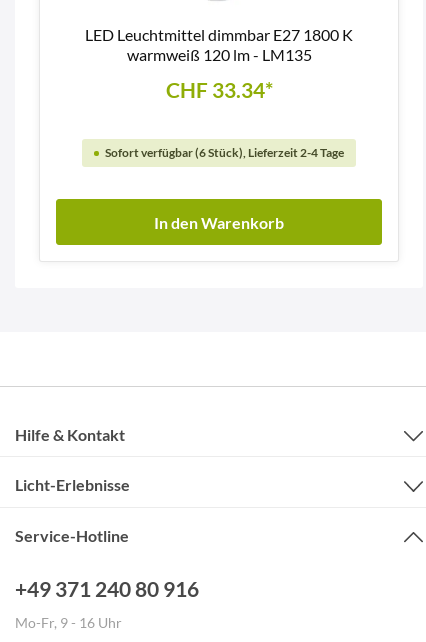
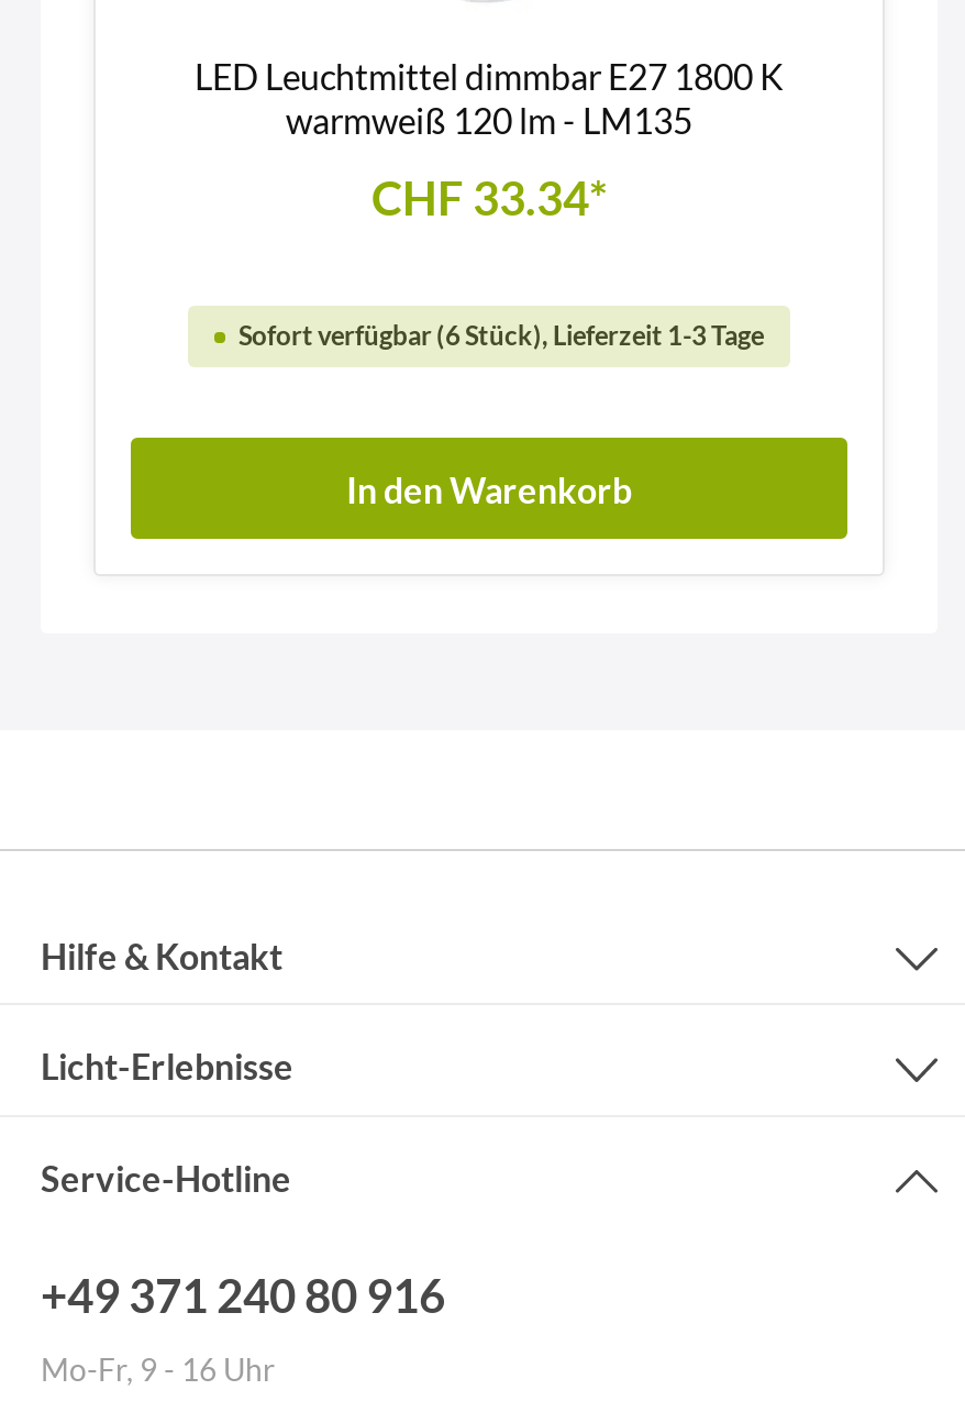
[105,145,344,160] Sofort verfügbar (6 Stück), Lieferzeit 2-4 Tage -> [239,319,764,352] Sofort verfügbar (6 Stück), Lieferzeit 1-3 Tage

